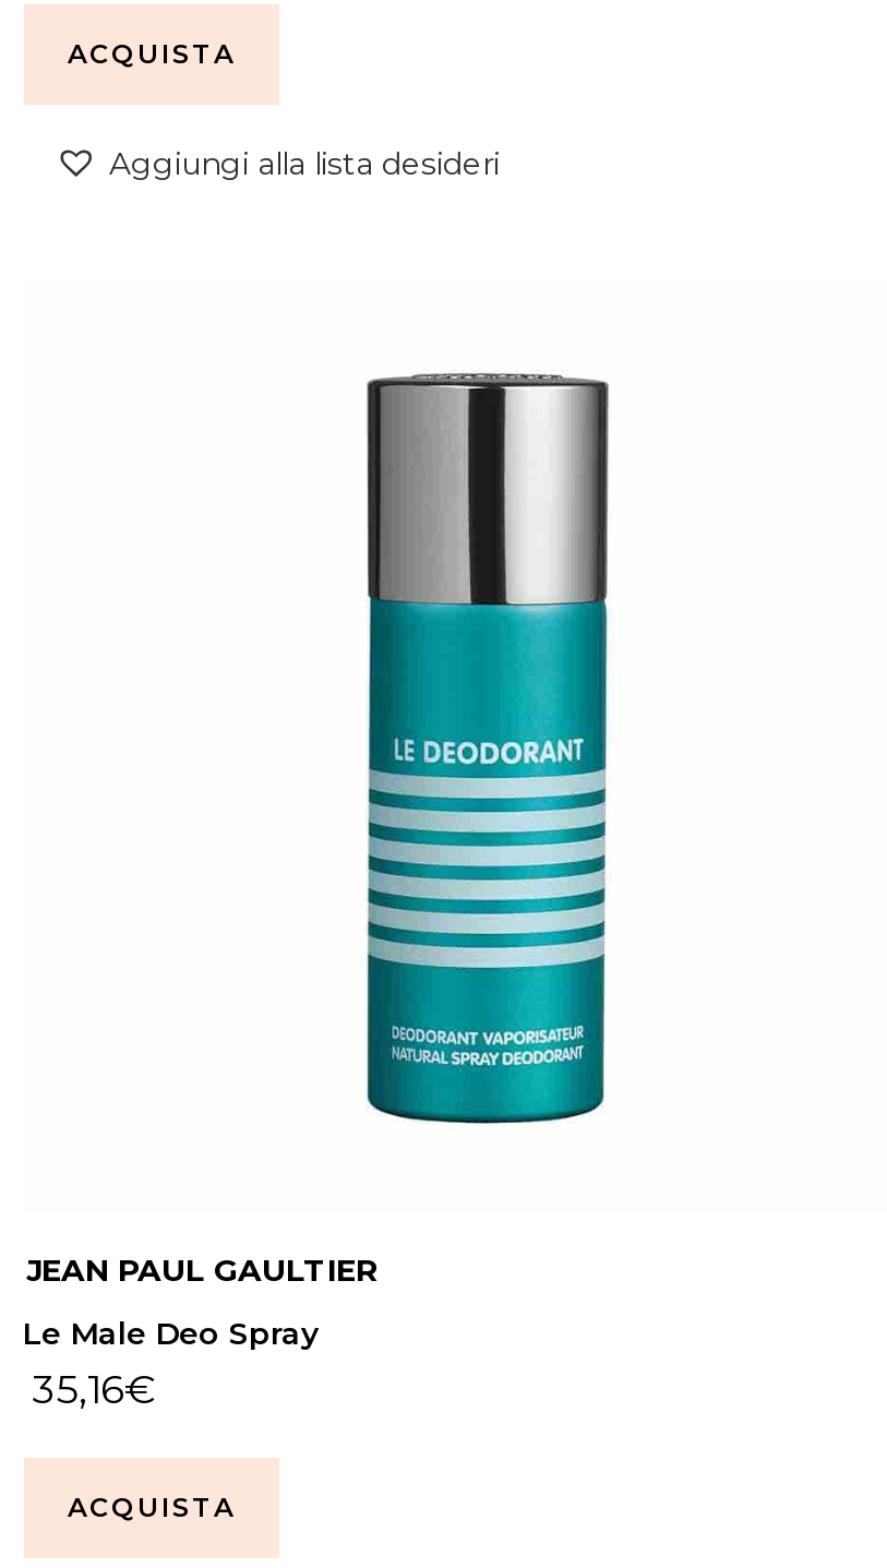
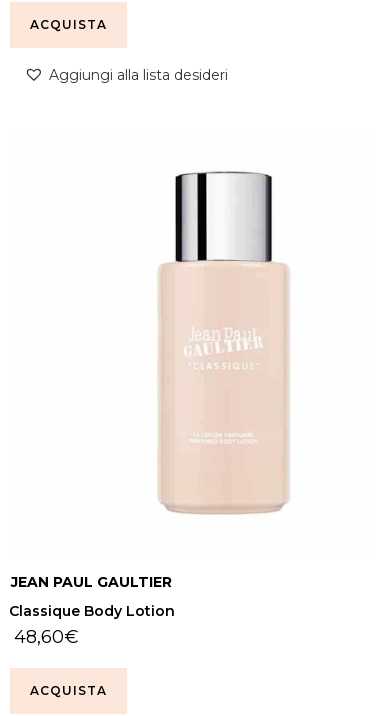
[349,373,633,1126] [image] -> [157,171,290,515] [image]
[22,1313,319,1413] Le Male Deo Spray | 35,16€ -> [9,602,175,648] Classique Body Lotion | 48,60€

